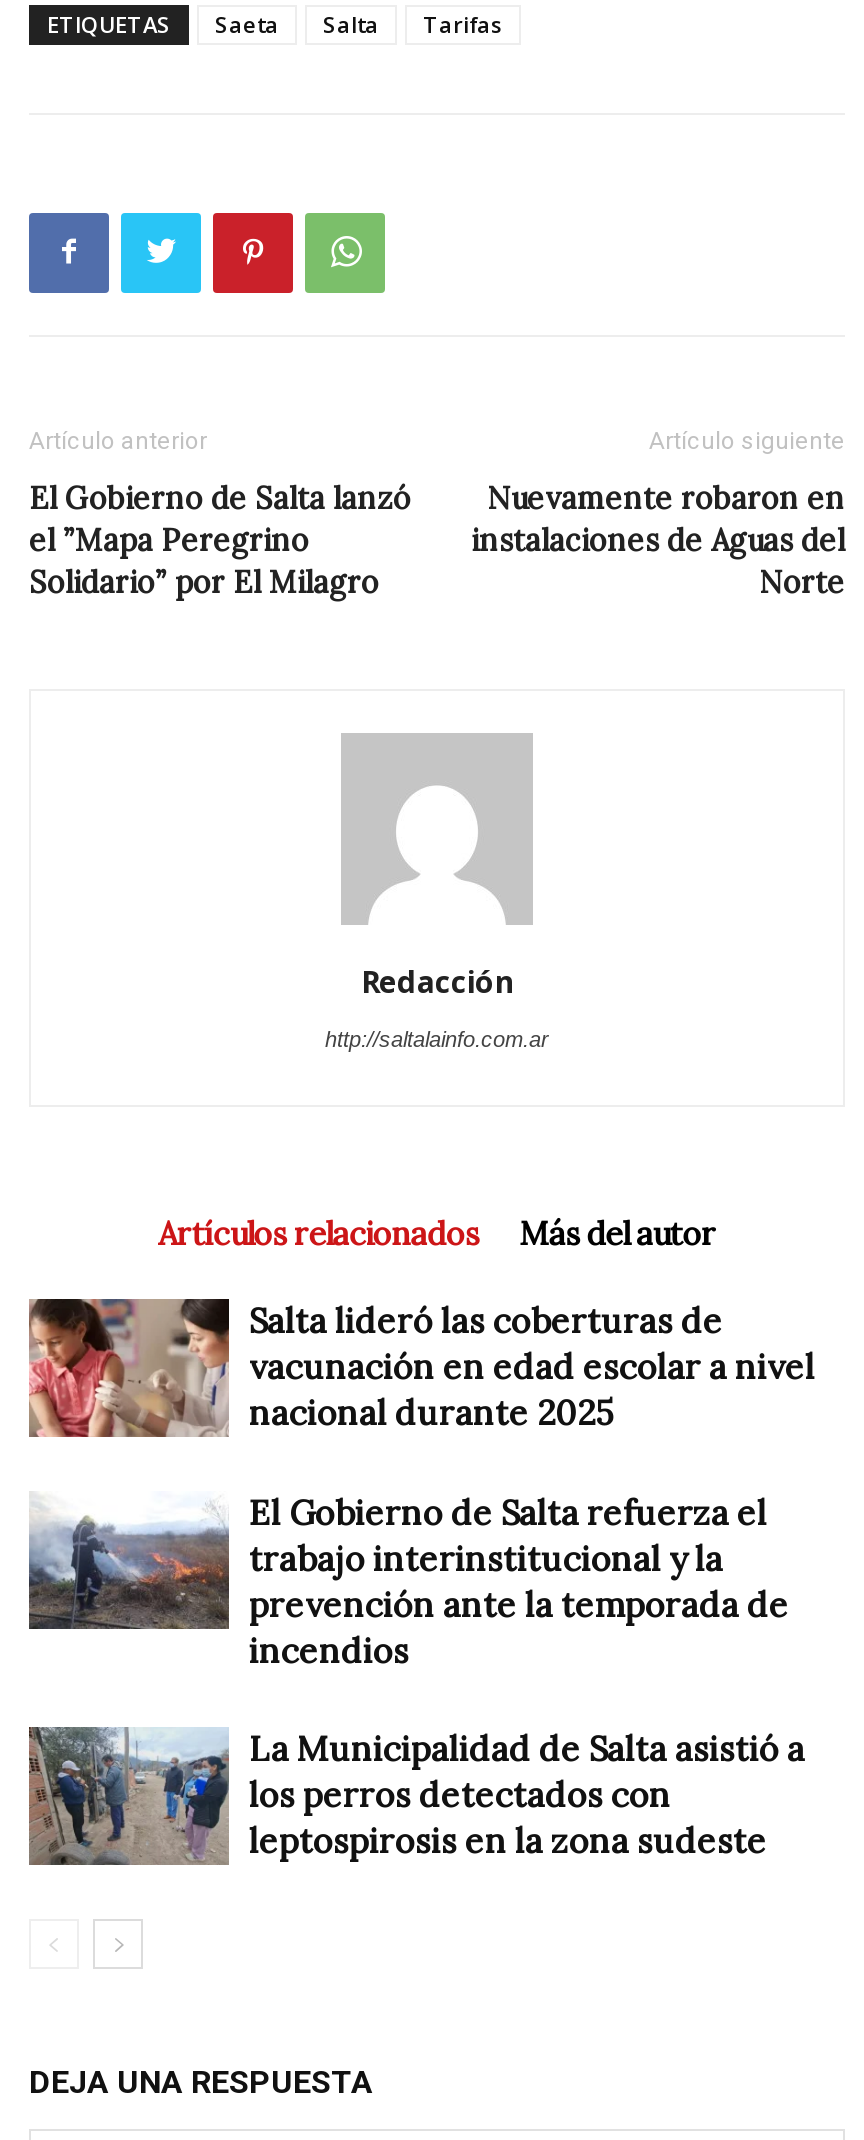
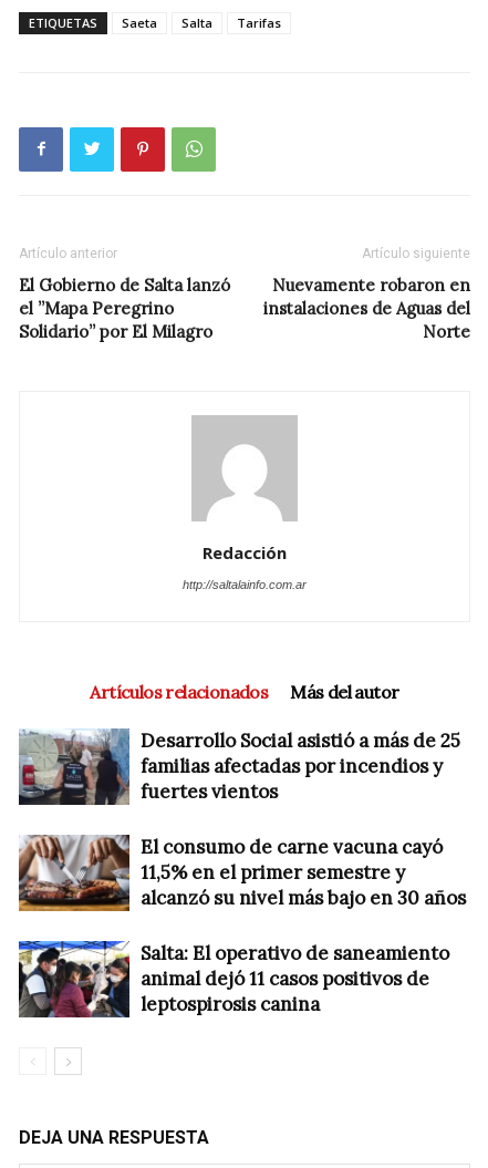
[29,1297,815,1439] [image] | Salta lideró las coberturas de | vacunación en edad escolar a nivel | nacional durante 2025 -> [18,727,460,806] [image] | Desarrollo Social asistió a más de 25 | familias afectadas por incendios y | fuertes vientos
[29,1491,789,1673] [image] | El Gobierno de Salta refuerza el | trabajo interinstitucional y la | prevención ante la temporada de | incendios -> [18,834,466,912] [image] | El consumo de carne vacuna cayó | 11,5% en el primer semestre y | alcanzó su nivel más bajo en 30 años
[27,1725,805,1867] [image] | La Municipalidad de Salta asistió a | los perros detectados con | leptospirosis en la zona sudeste -> [18,940,449,1019] [image] | Salta: El operativo de saneamiento | animal dejó 11 casos positivos de | leptospirosis canina

